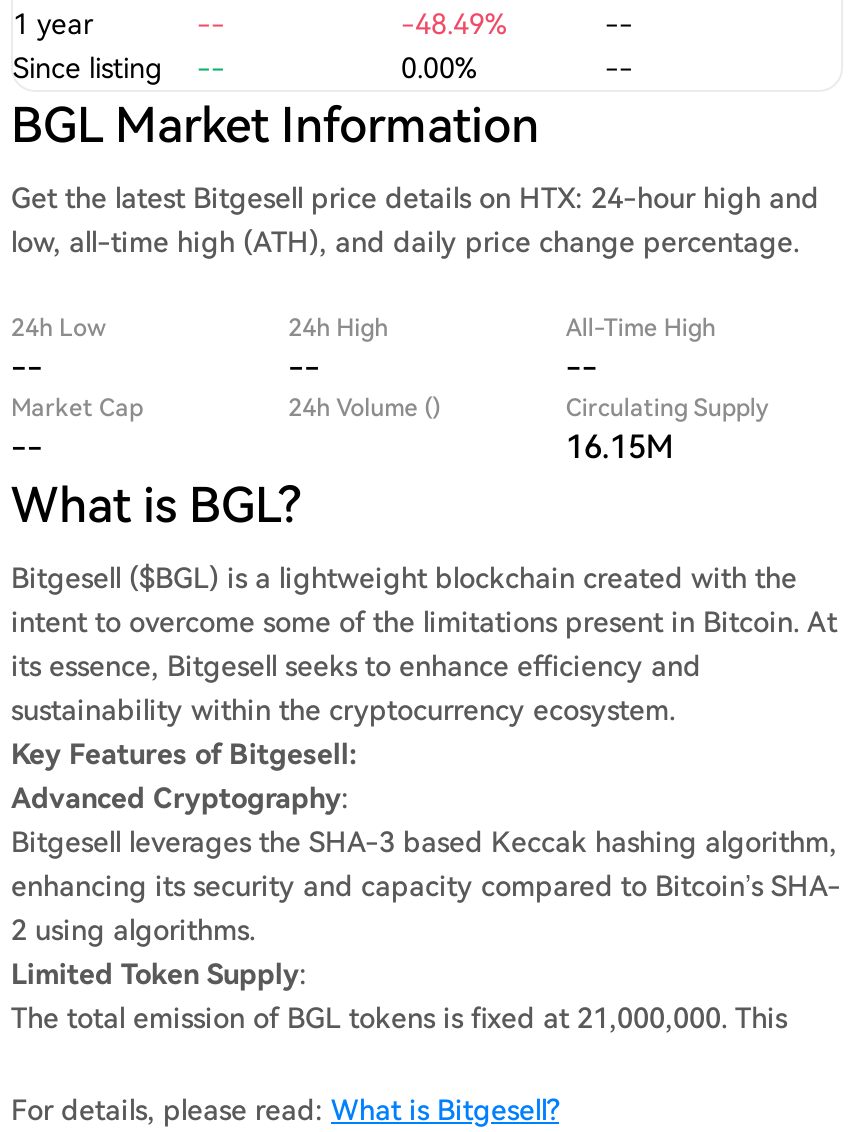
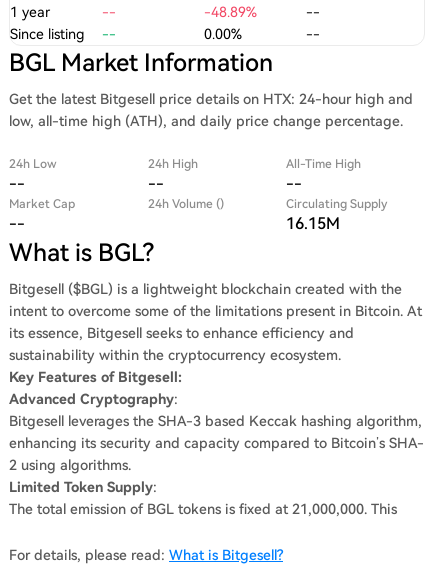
[401,8,507,40] -48.49% -> [204,4,257,20] -48.89%

